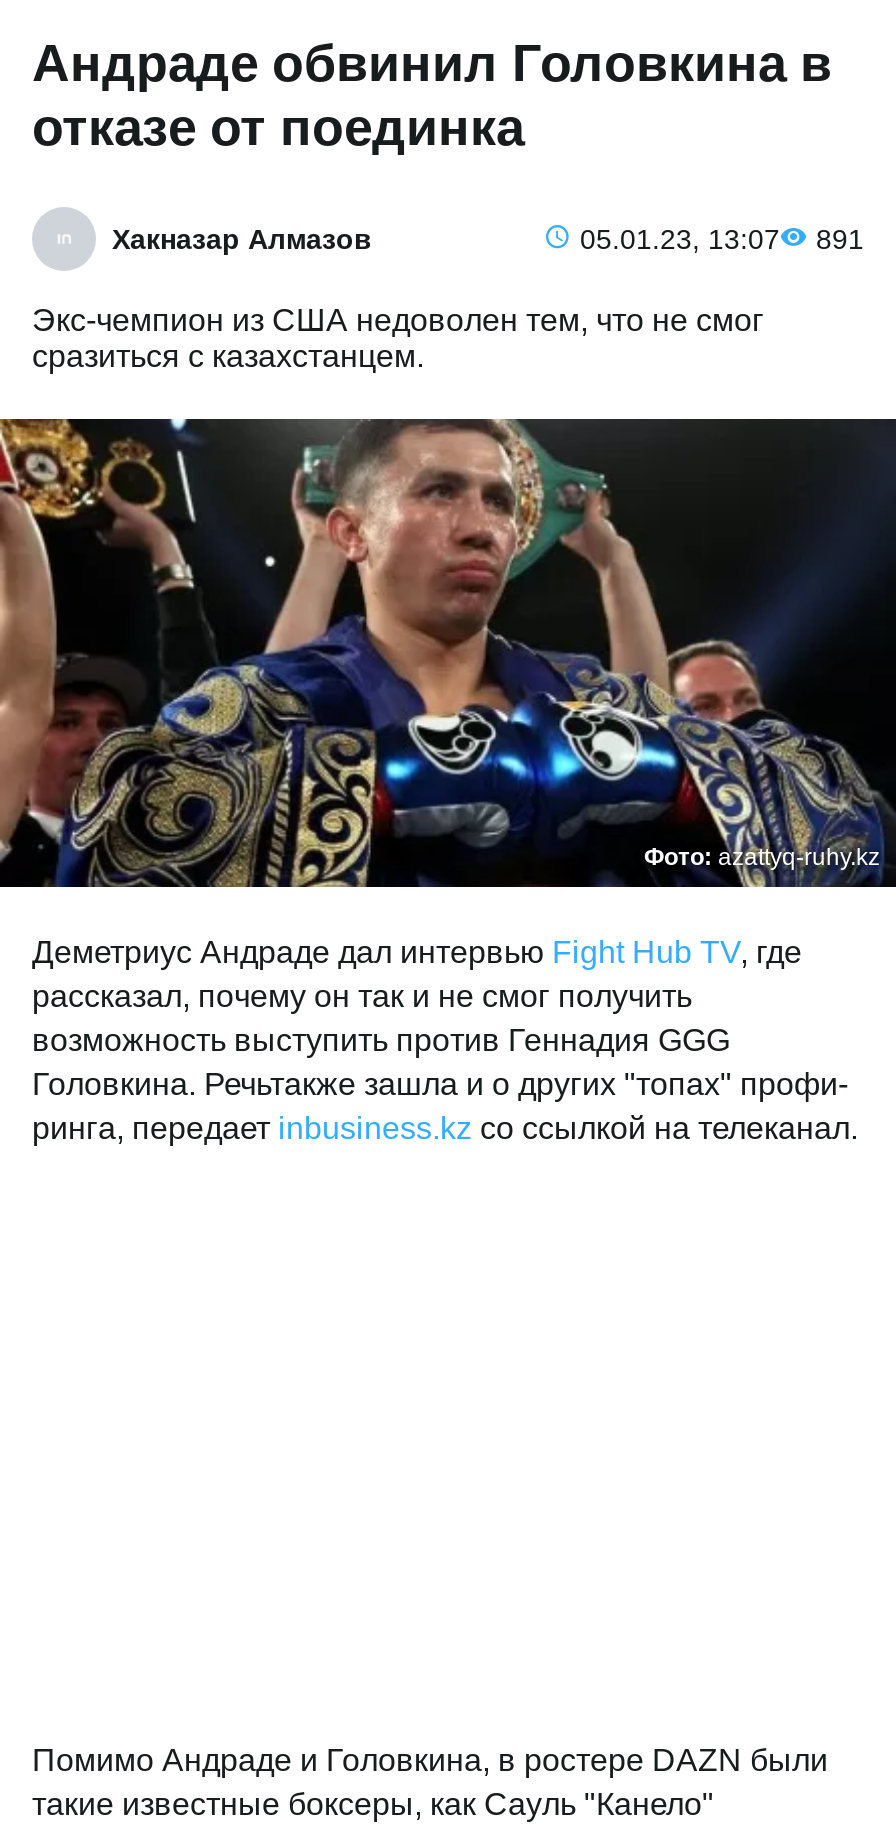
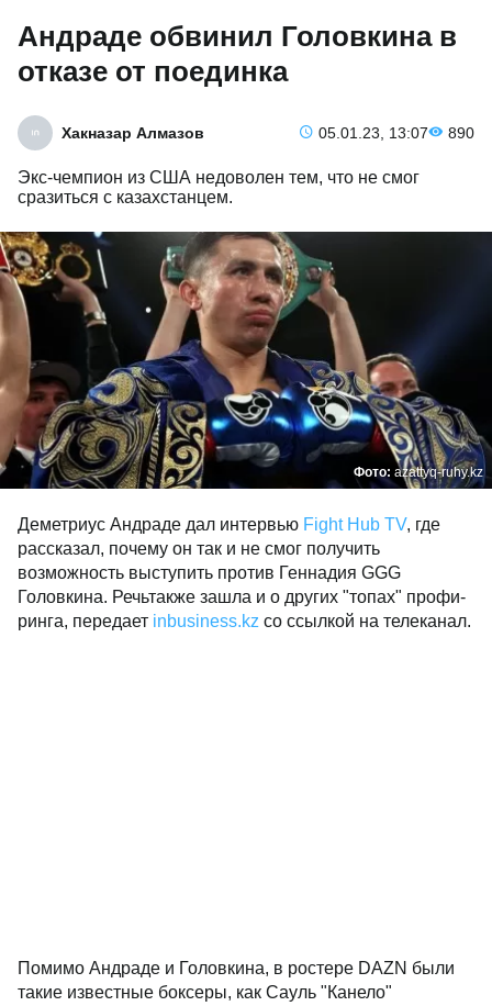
[580,223,864,255] 05.01.23, 13:07 891 -> [318,124,474,142] 05.01.23, 13:07 890

